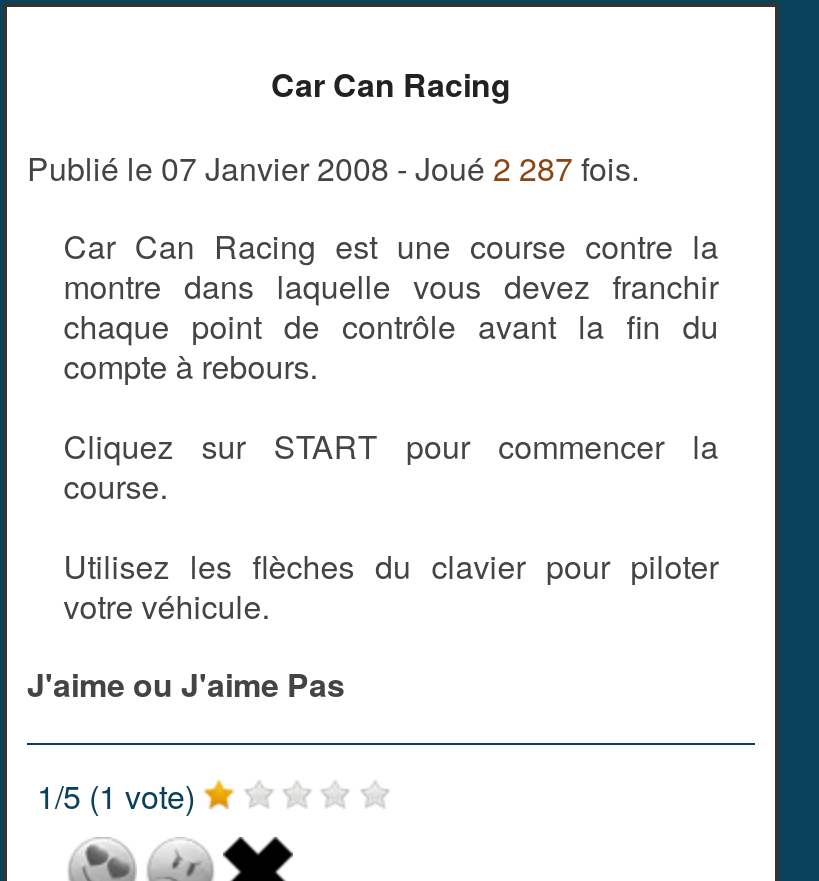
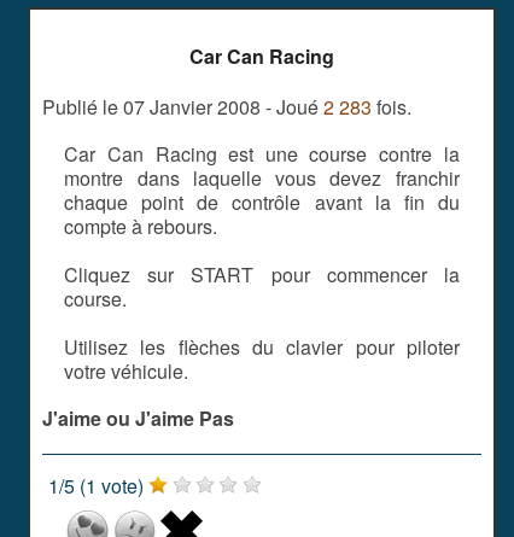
[27,145,639,191] Publié le 07 Janvier 2008 - Joué 2 287 fois. -> [42,93,411,121] Publié le 07 Janvier 2008 - Joué 2 283 fois.

